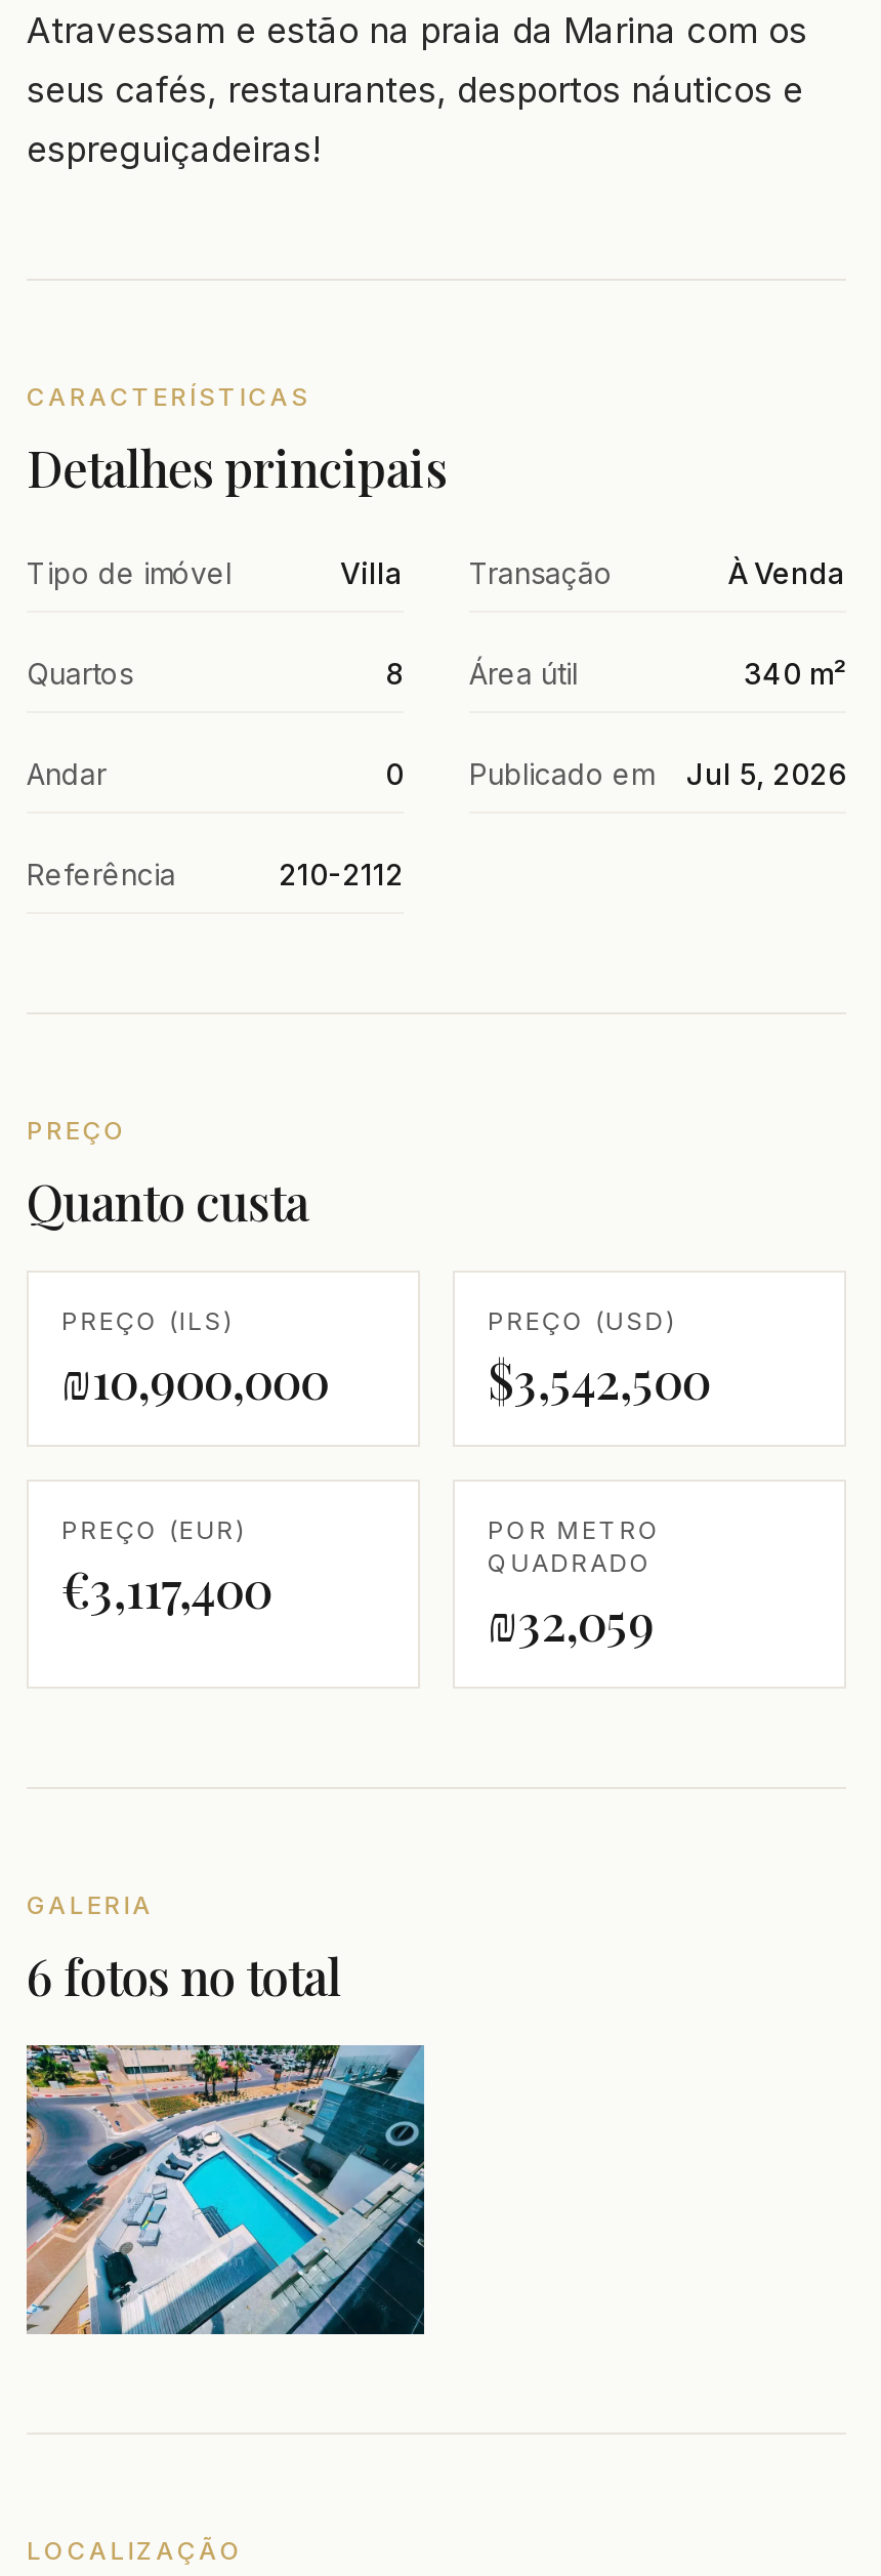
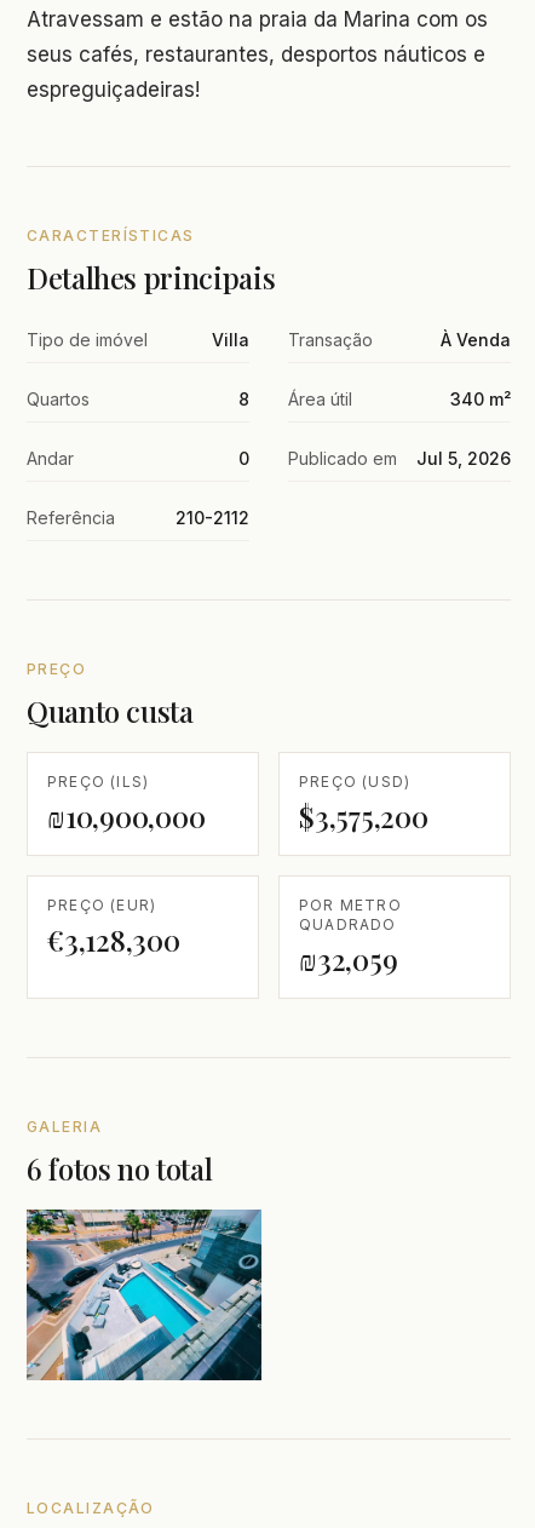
[488,1347,710,1413] $3,542,500 -> [299,797,428,836] $3,575,200
[61,1556,272,1622] €3,117,400 -> [47,921,180,959] €3,128,300

